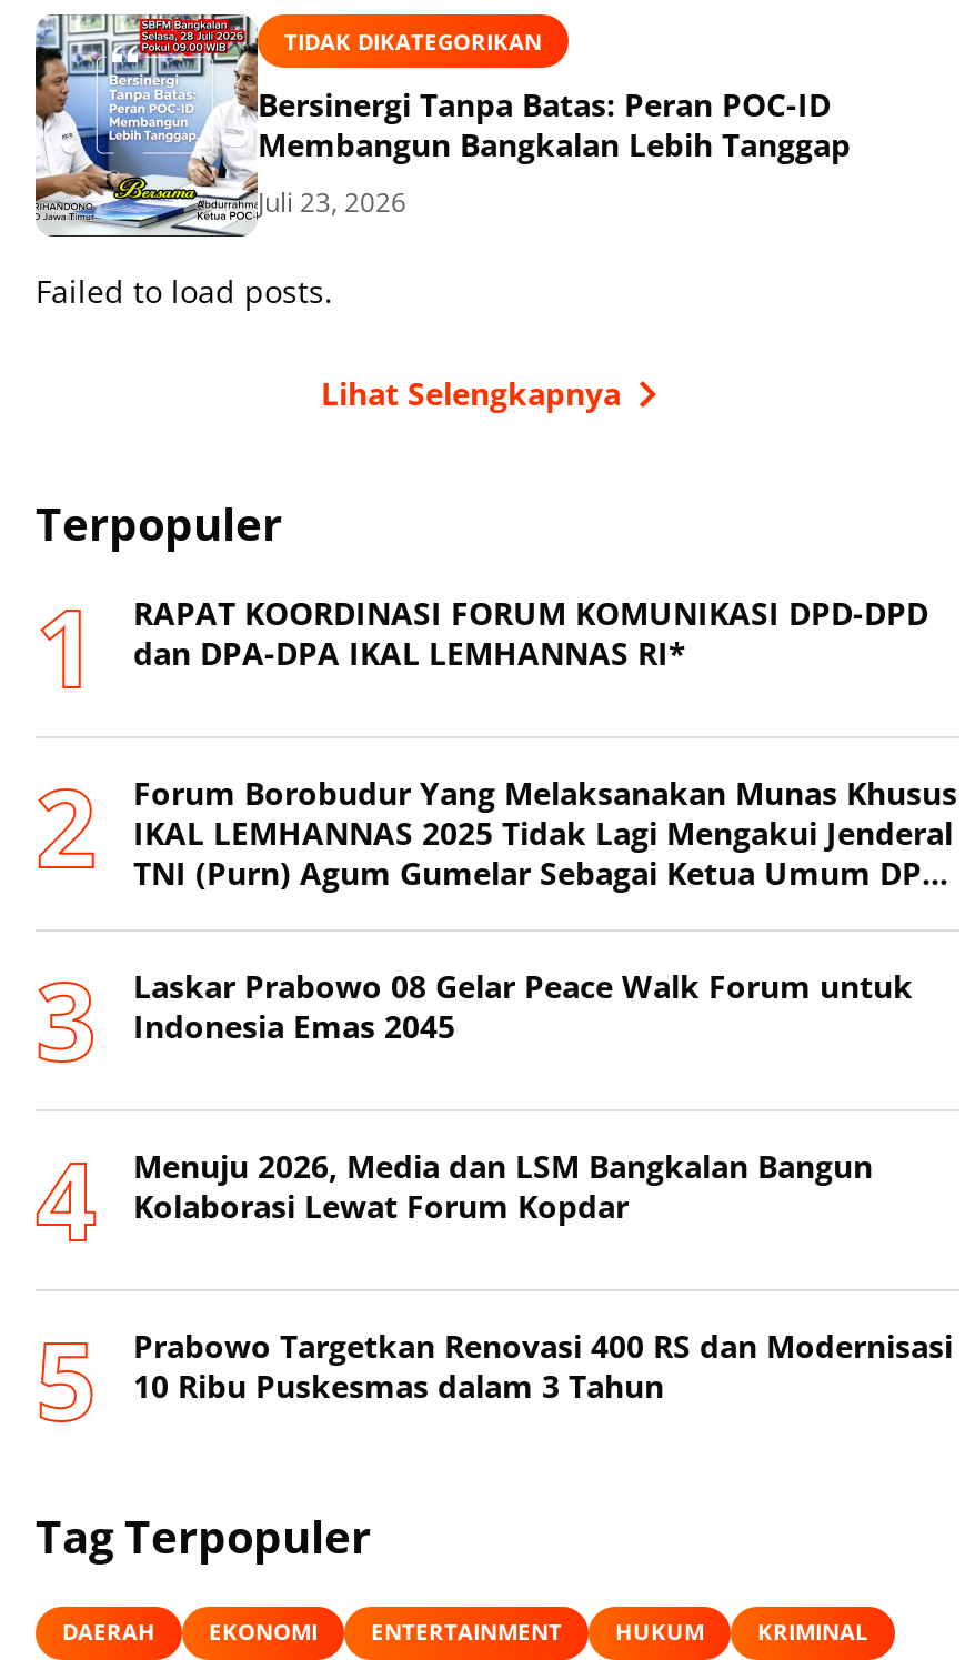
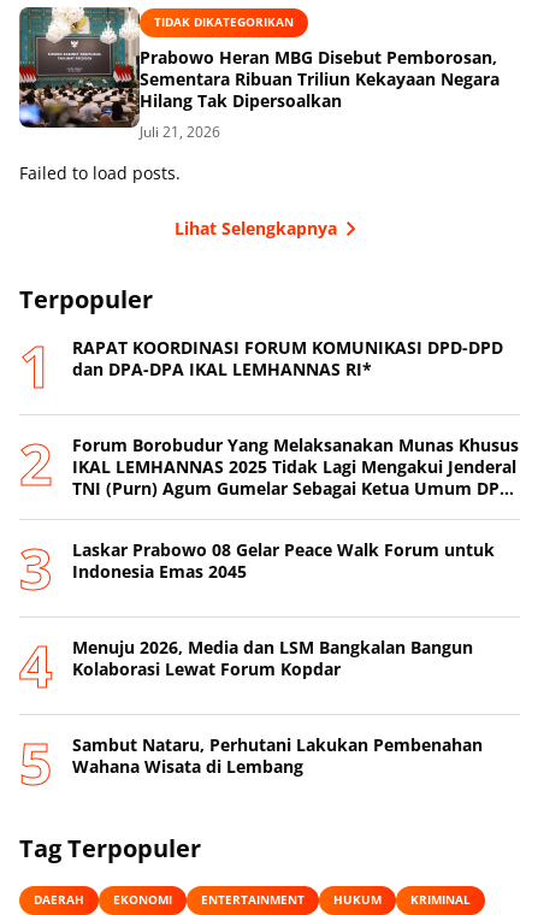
[36,13,851,238] [image] | Bersinergi Tanpa Batas: Peran POC-ID | Membangun Bangkalan Lebih Tanggap | Juli 23, 2026 -> [18,7,499,142] [image] | Prabowo Heran MBG Disebut Pemborosan, | Sementara Ribuan Triliun Kekayaan Negara | Hilang Tak Dipersoalkan | Juli 21, 2026
[133,1325,953,1407] Prabowo Targetkan Renovasi 400 RS dan Modernisasi | 10 Ribu Puskesmas dalam 3 Tahun -> [72,733,483,778] Sambut Nataru, Perhutani Lakukan Pembenahan | Wahana Wisata di Lembang

